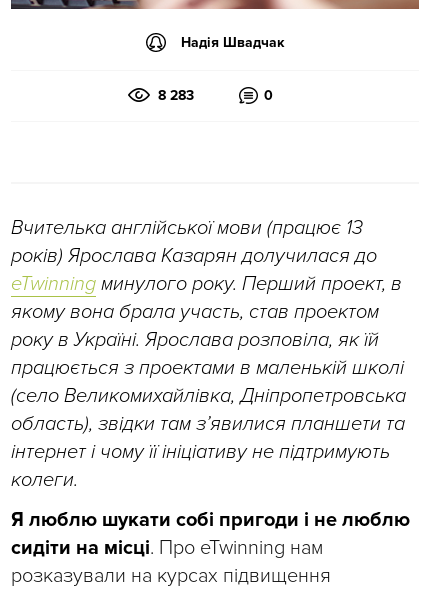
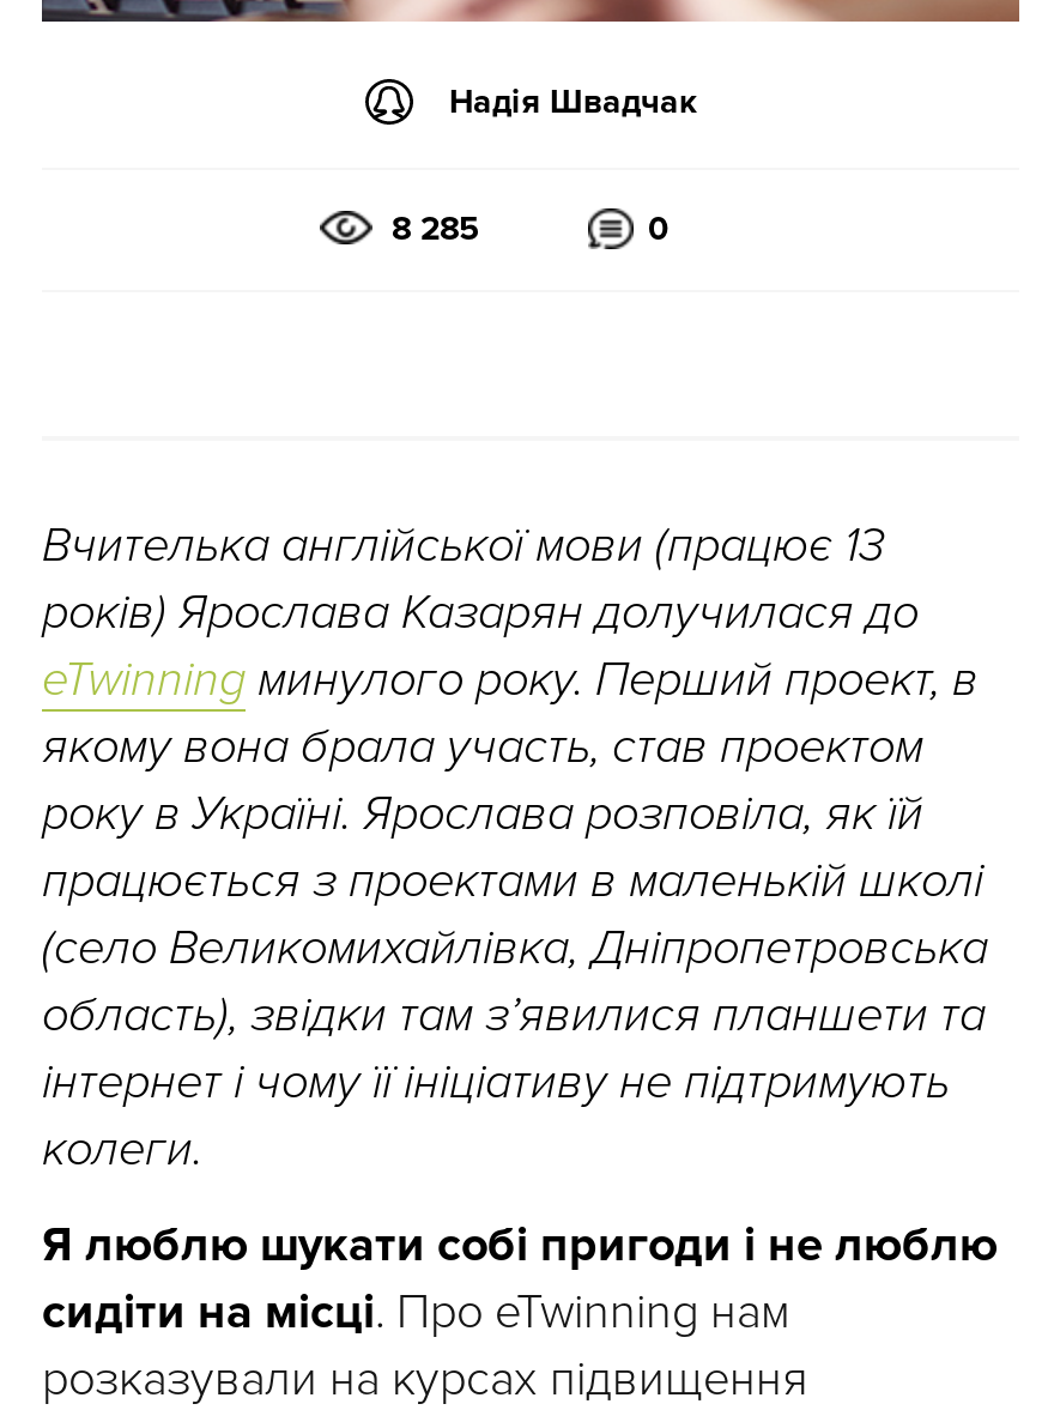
[157,87,193,104] 8 283 -> [392,208,480,249] 8 285

